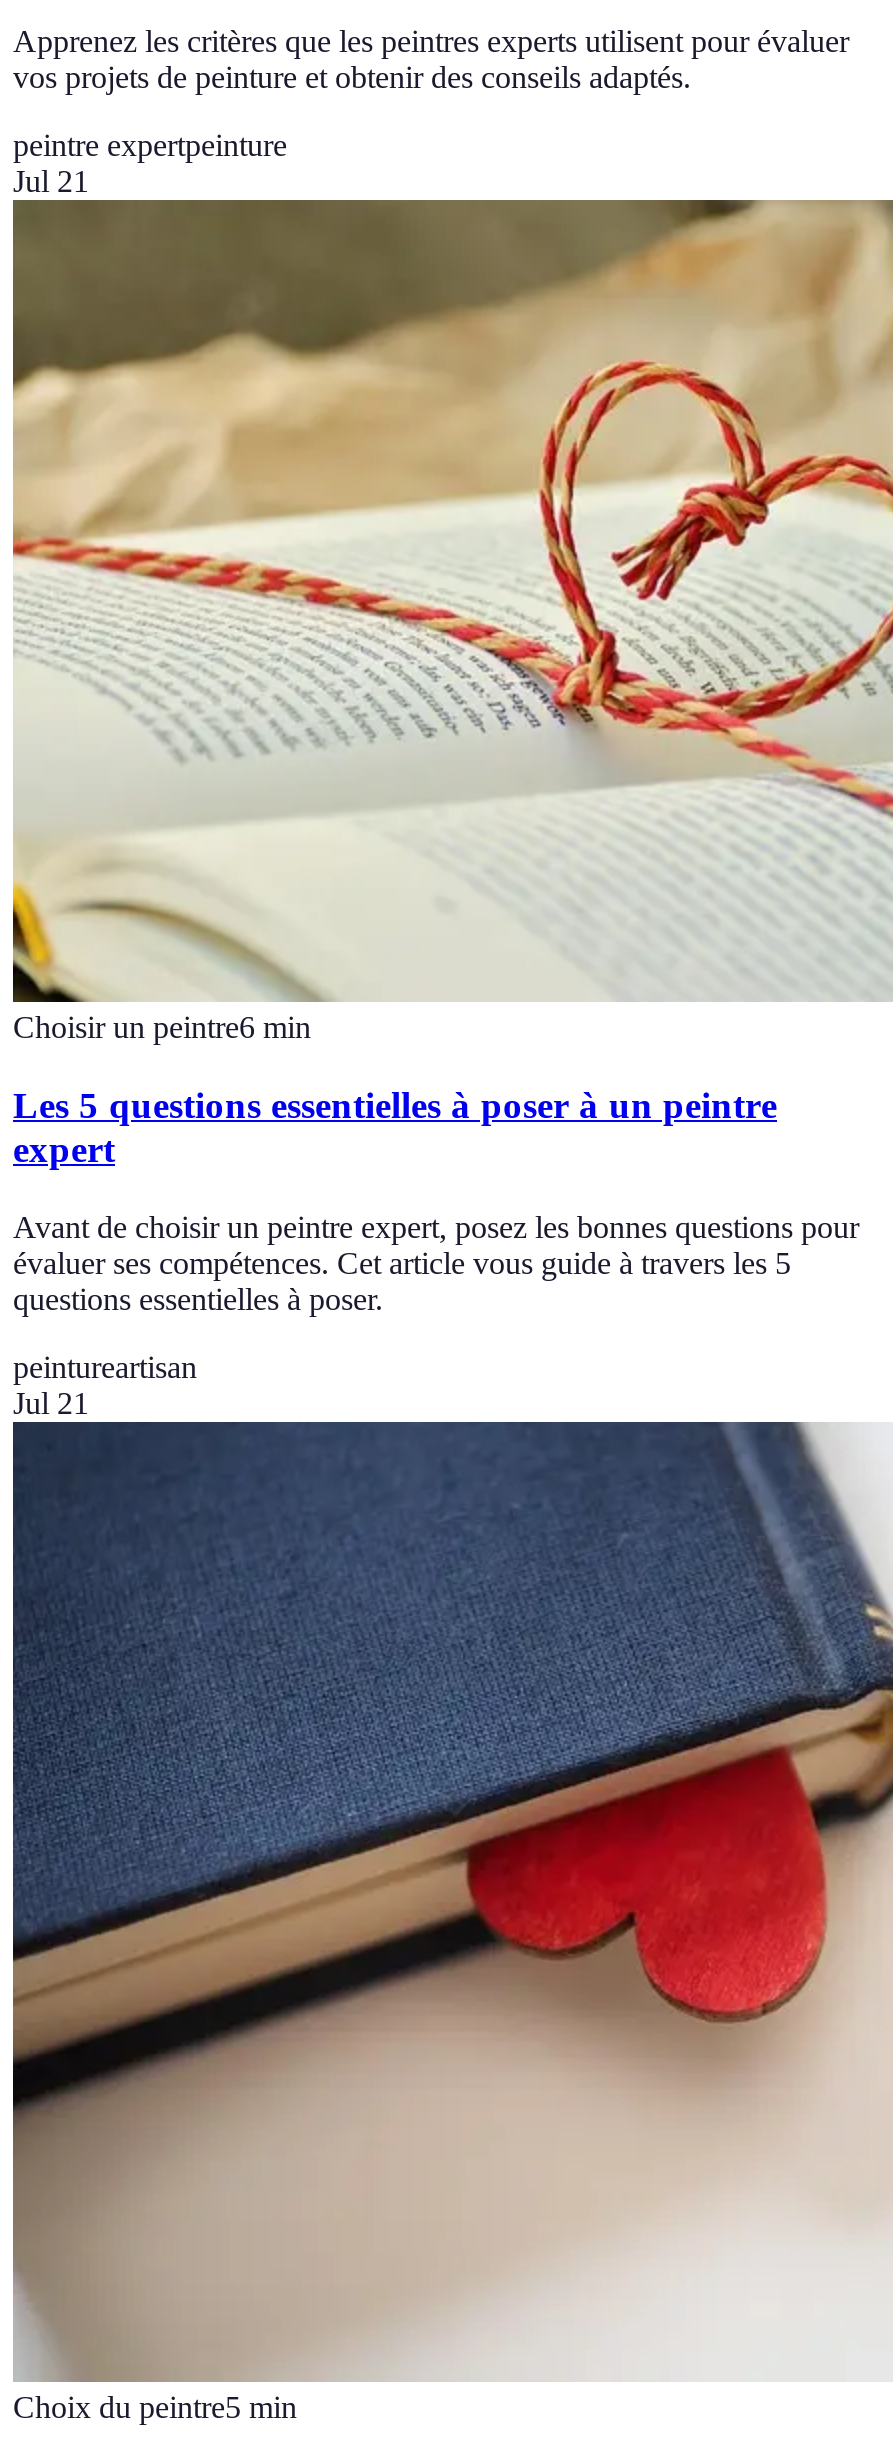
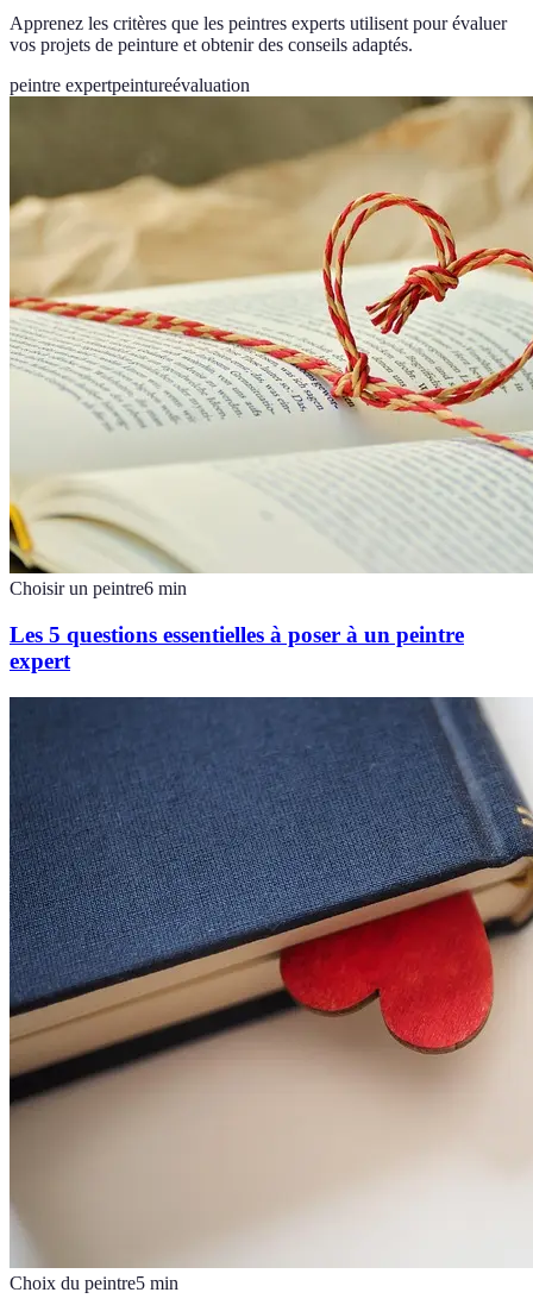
[13,129,287,199] peintre expertpeinture | Jul 21 -> [10,75,250,95] peintre expertpeintureévaluation
[13,1210,859,1420] Avant de choisir un peintre expert, posez les bonnes questions pour | évaluer ses compétences. Cet article vous guide à travers les 5 | questions essentielles à poser. | peintureartisan | Jul 21 -> none

